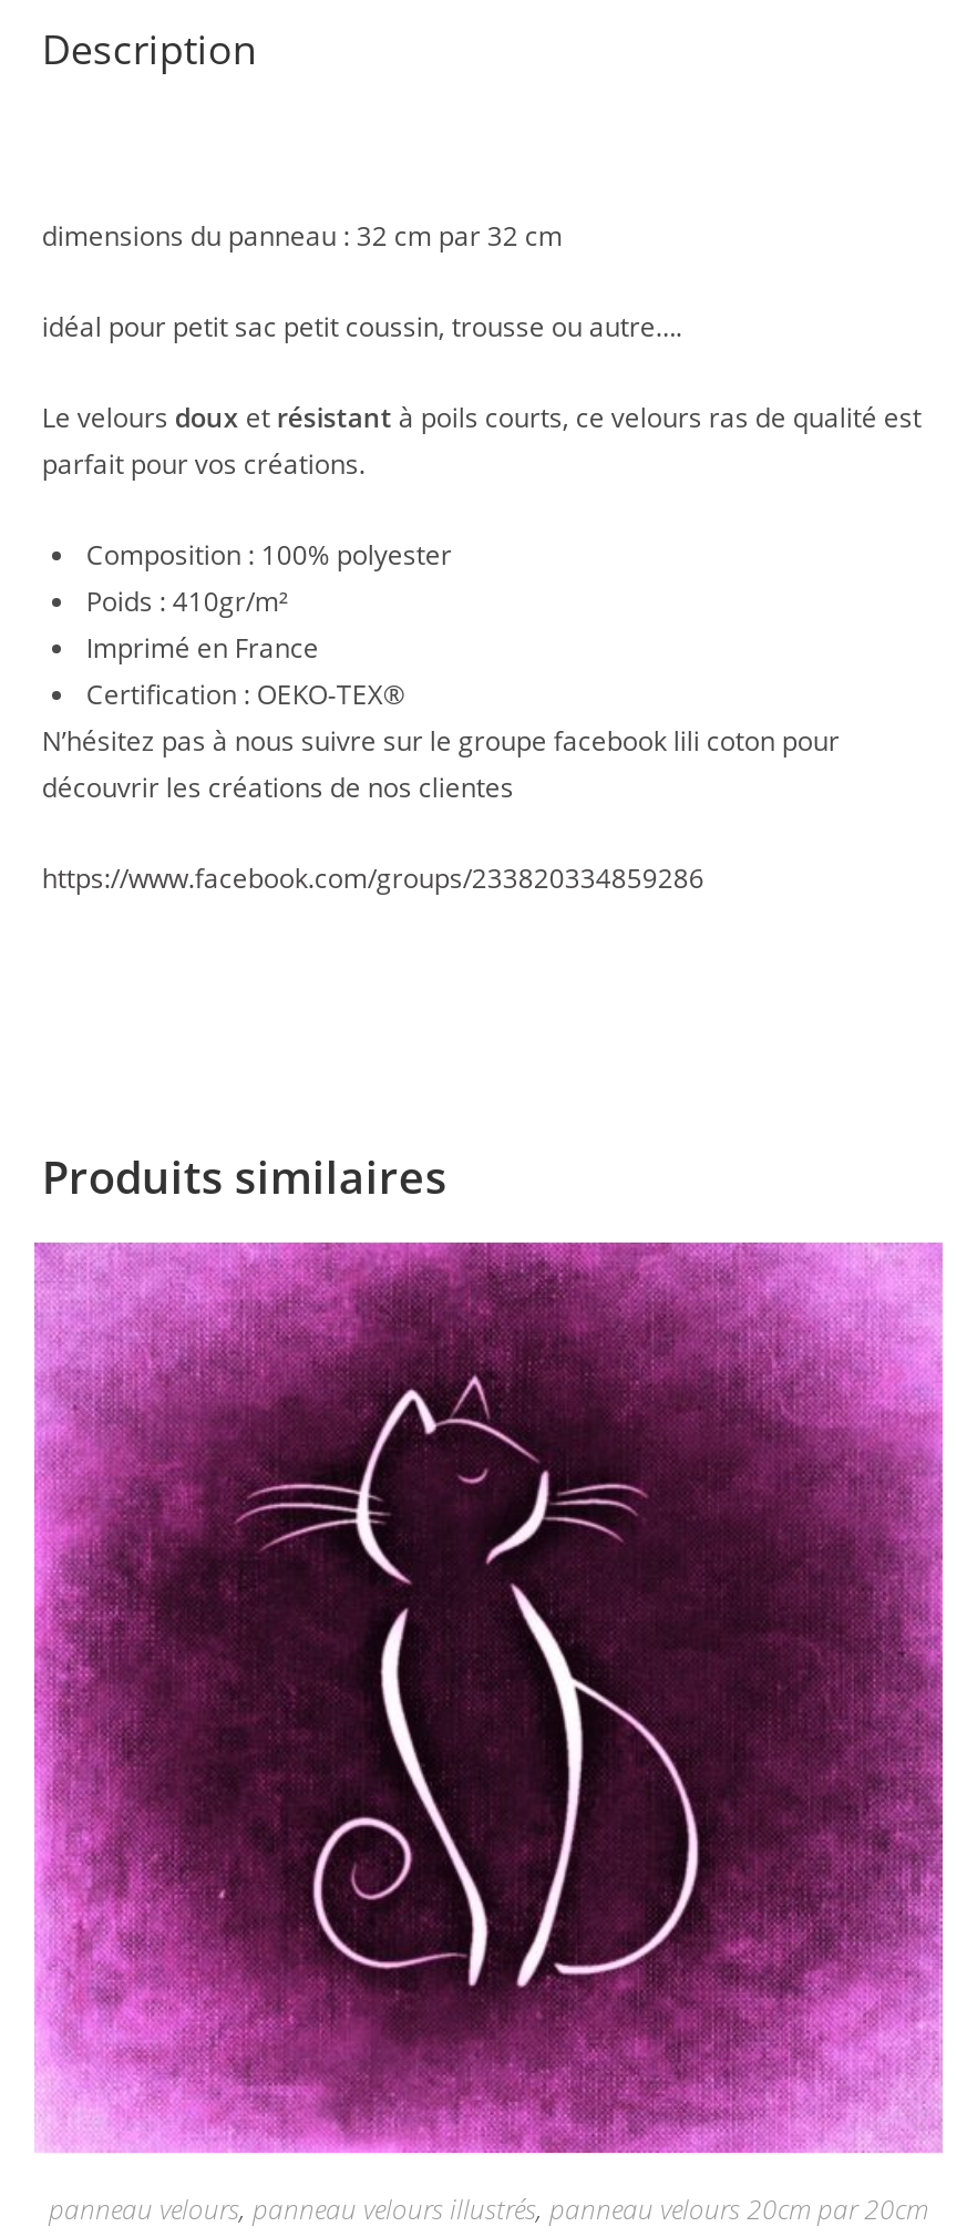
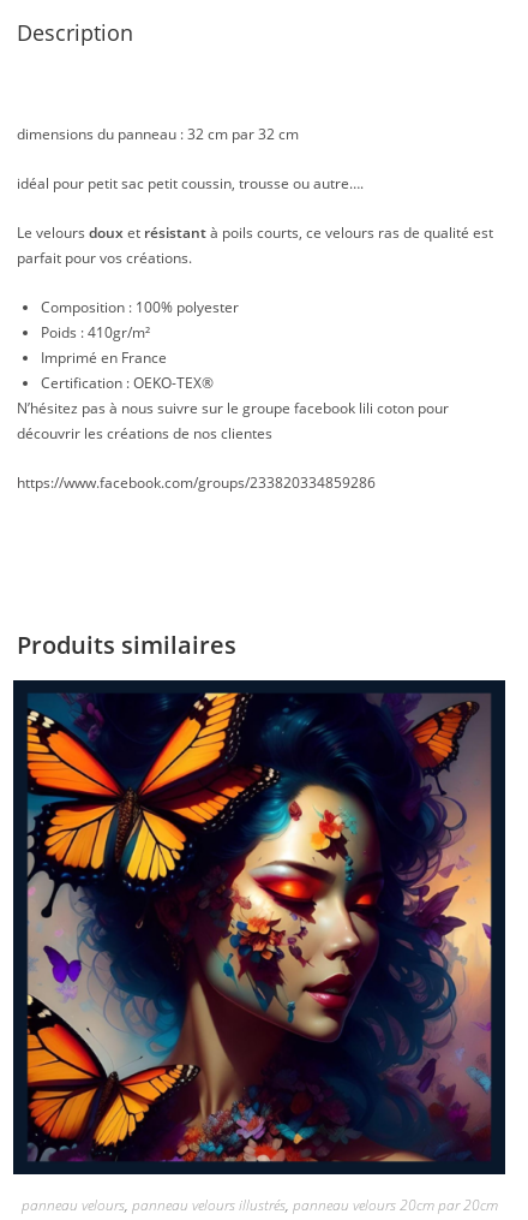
[32,1240,945,2155] [image] -> [12,679,506,1176] [image]

